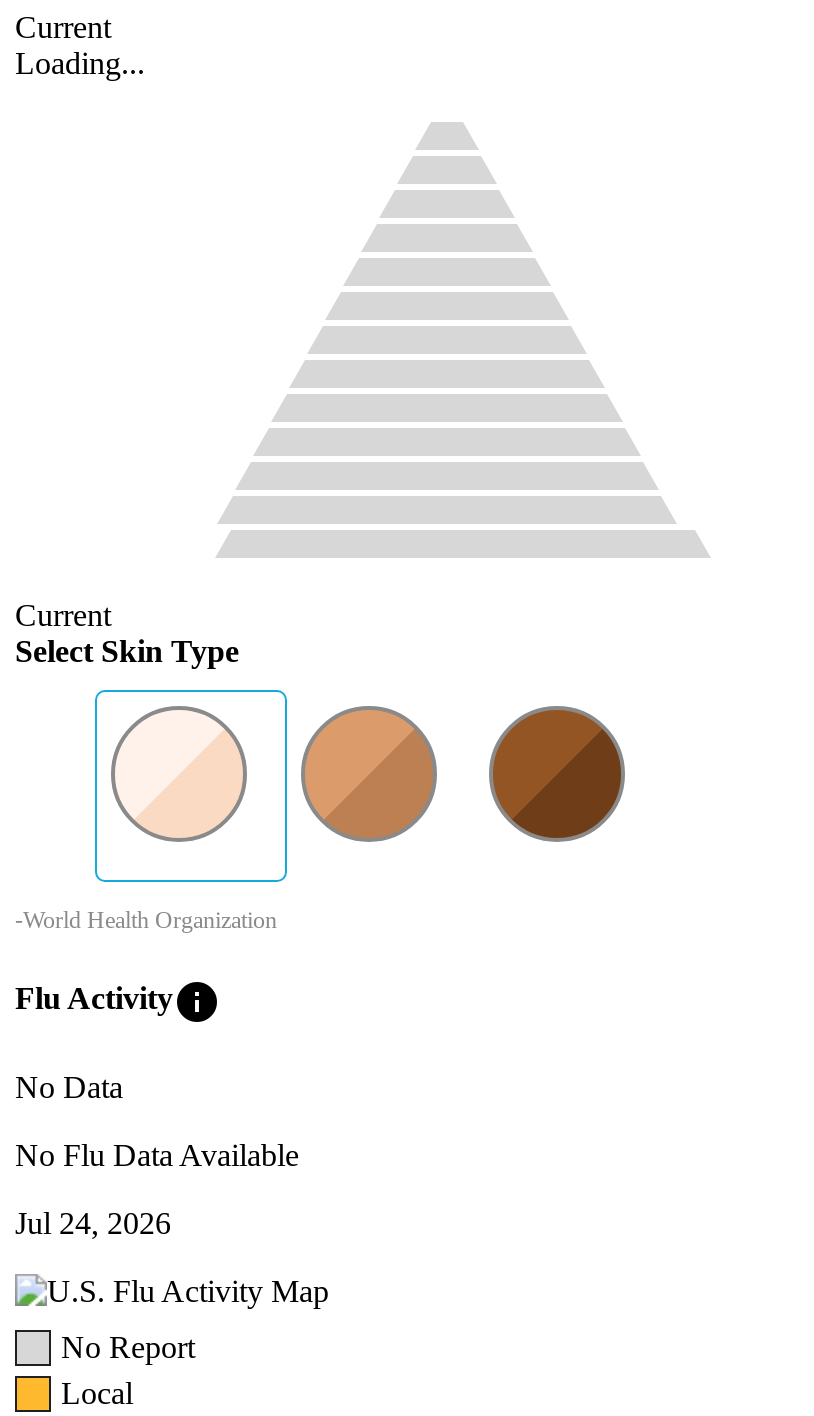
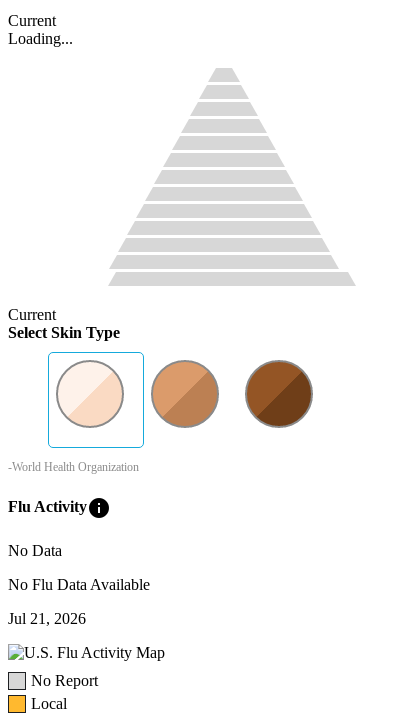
[15,1205,171,1239] Jul 24, 2026 -> [8,610,86,627] Jul 21, 2026

